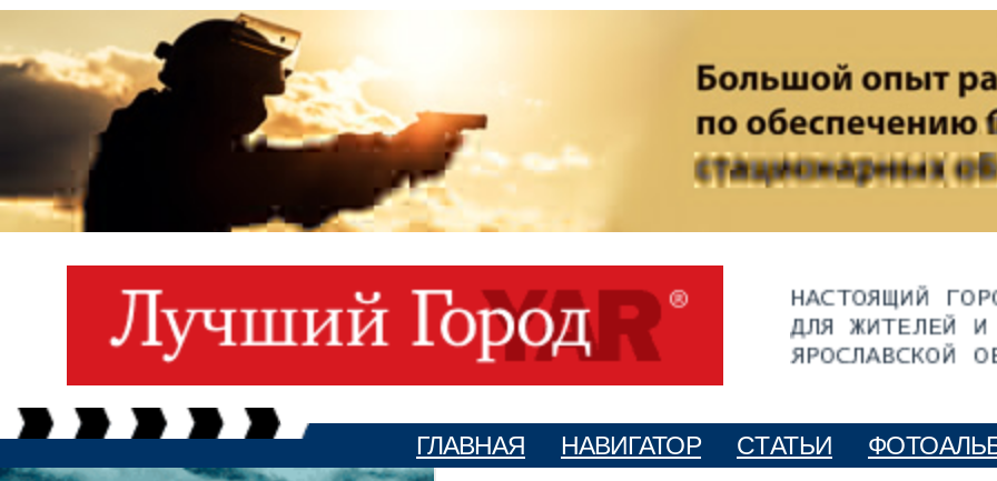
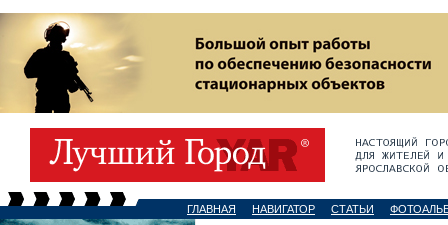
[7,10,990,234] [image] -> [3,12,445,114] [image]

